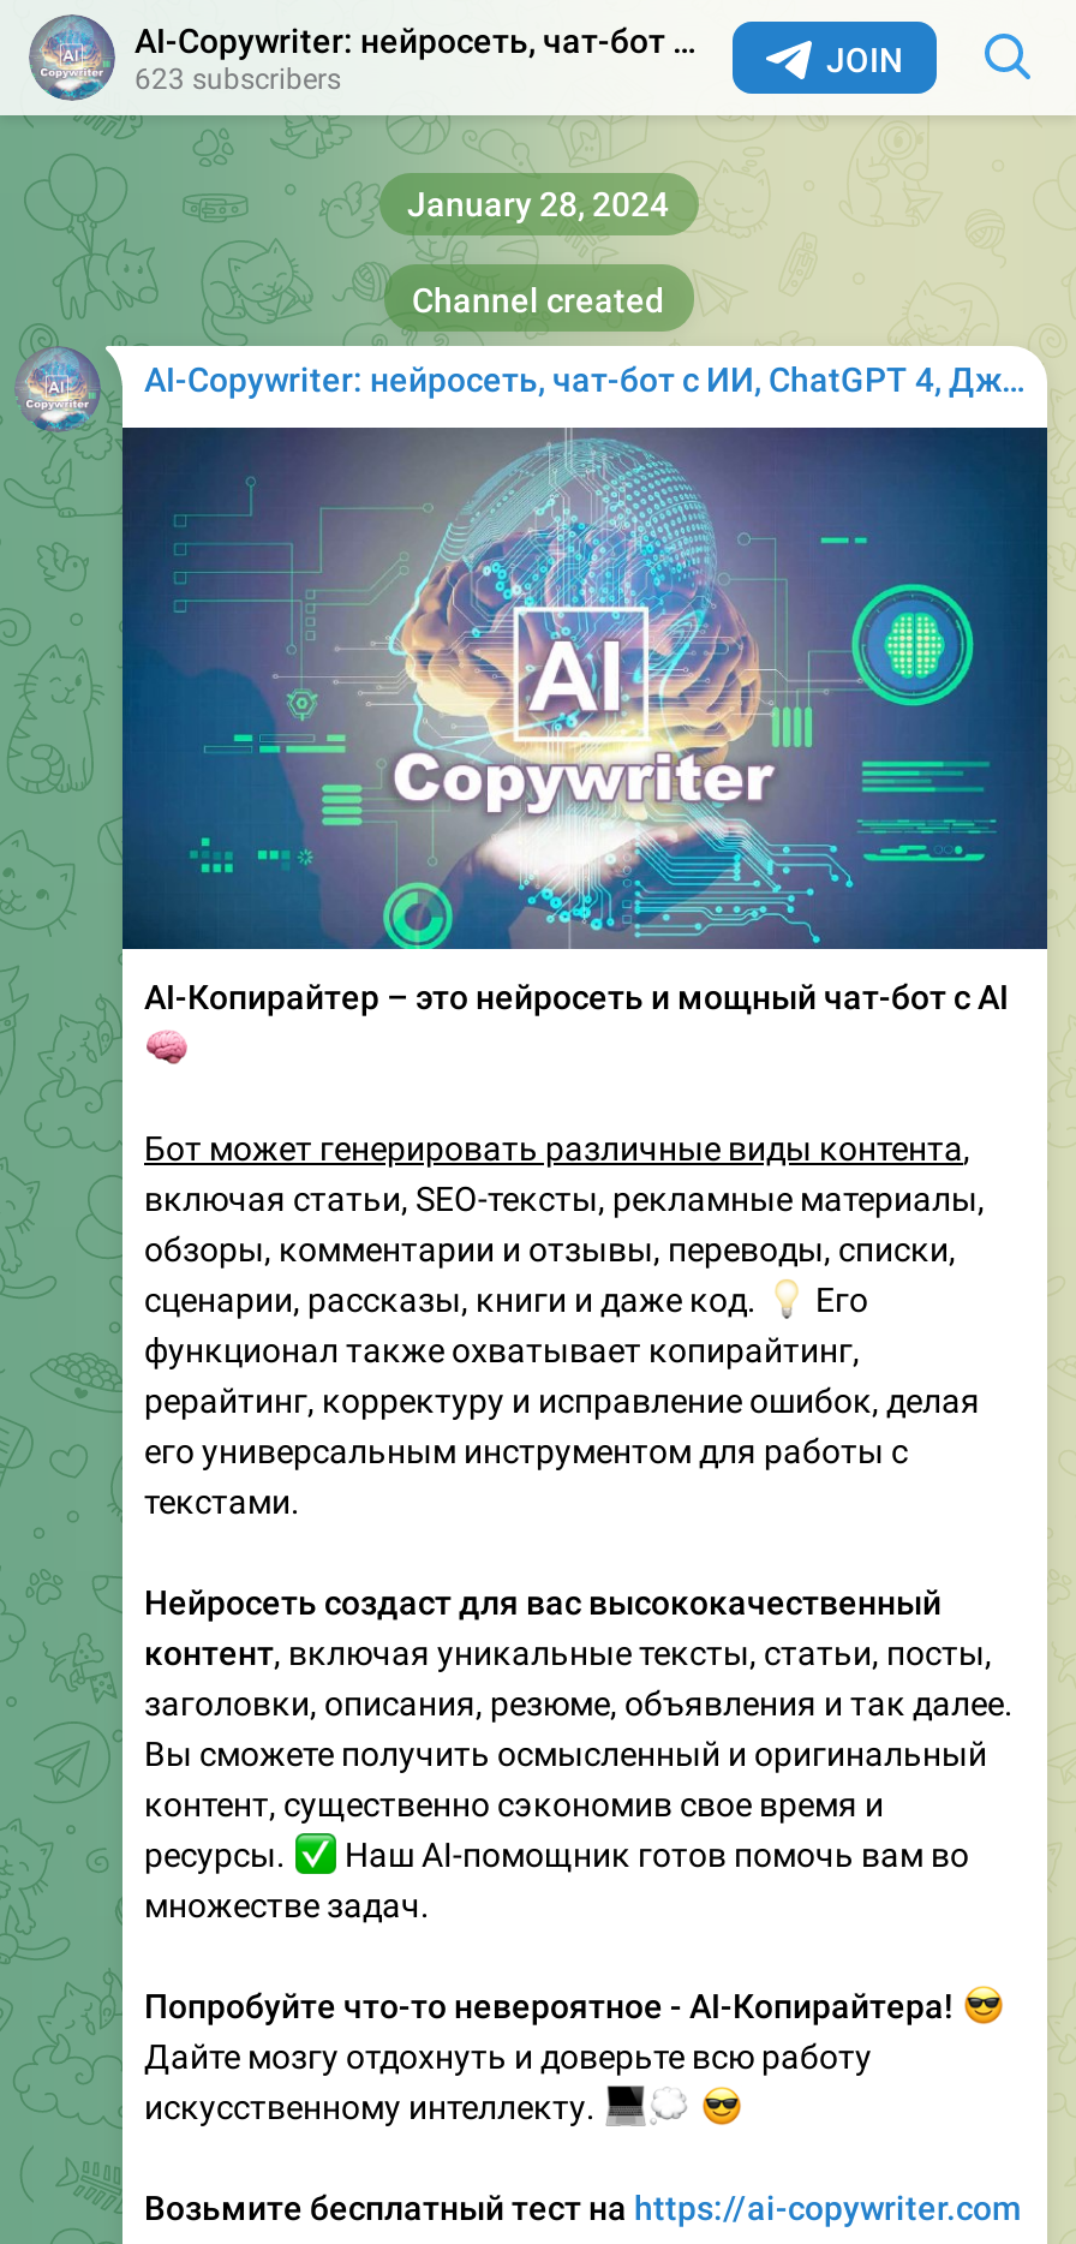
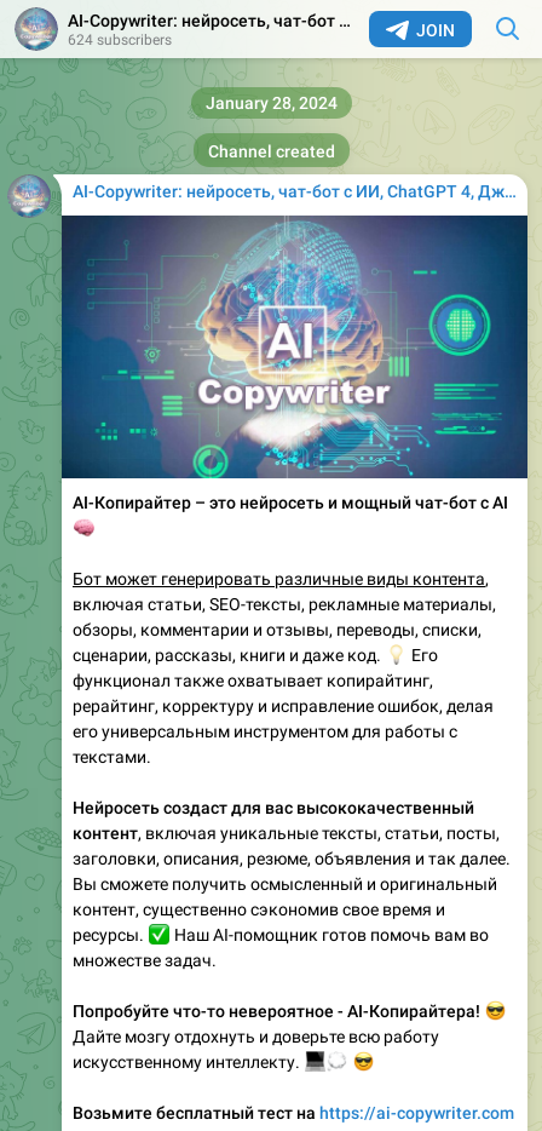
[134,62,341,96] 623 subscribers -> [68,31,172,48] 624 subscribers

